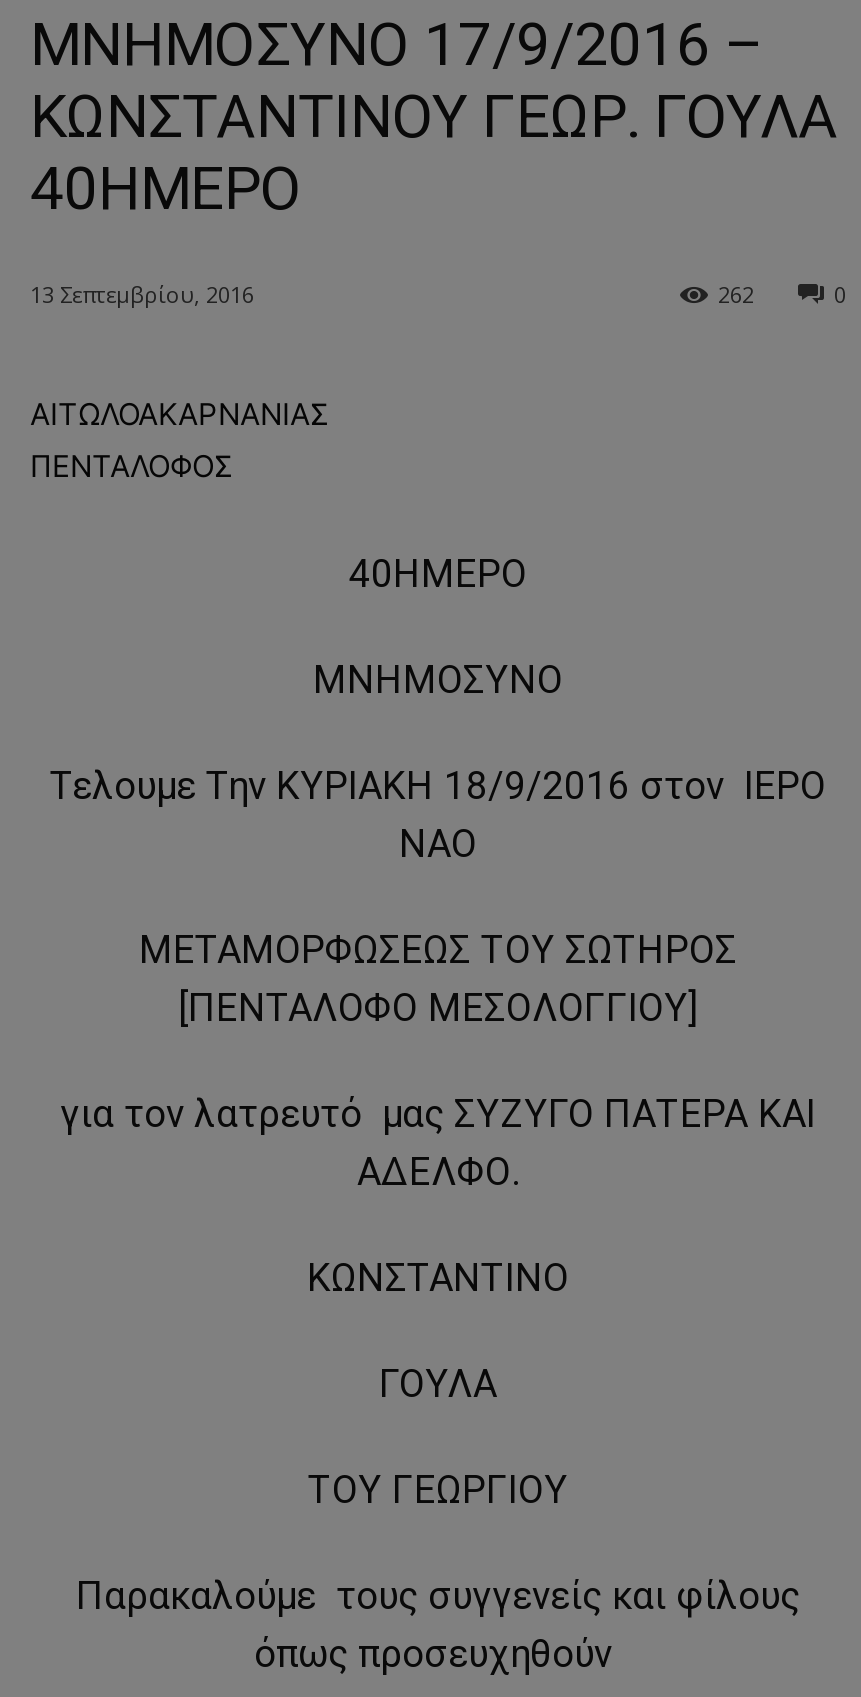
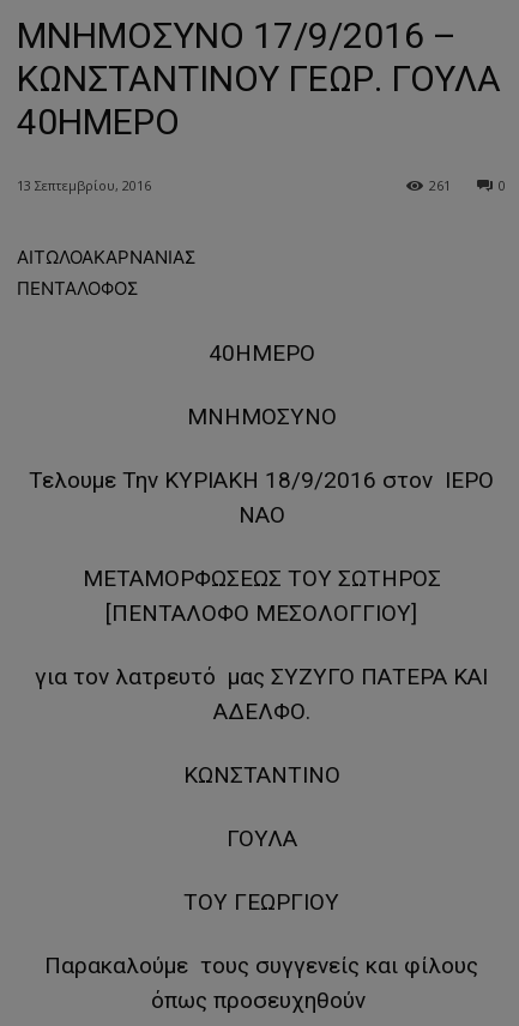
[718,279,754,309] 262 -> [429,176,451,194] 261

